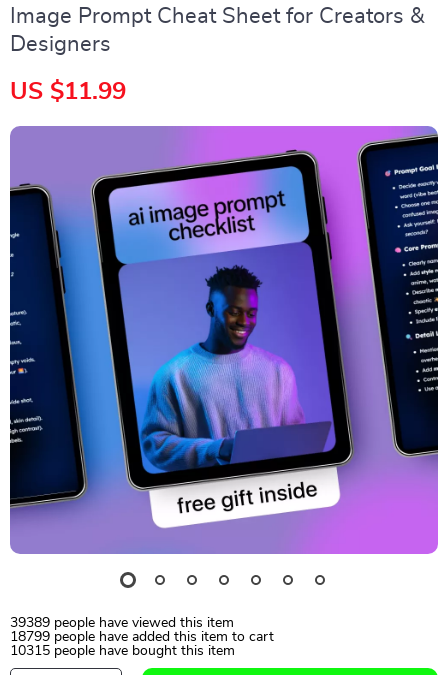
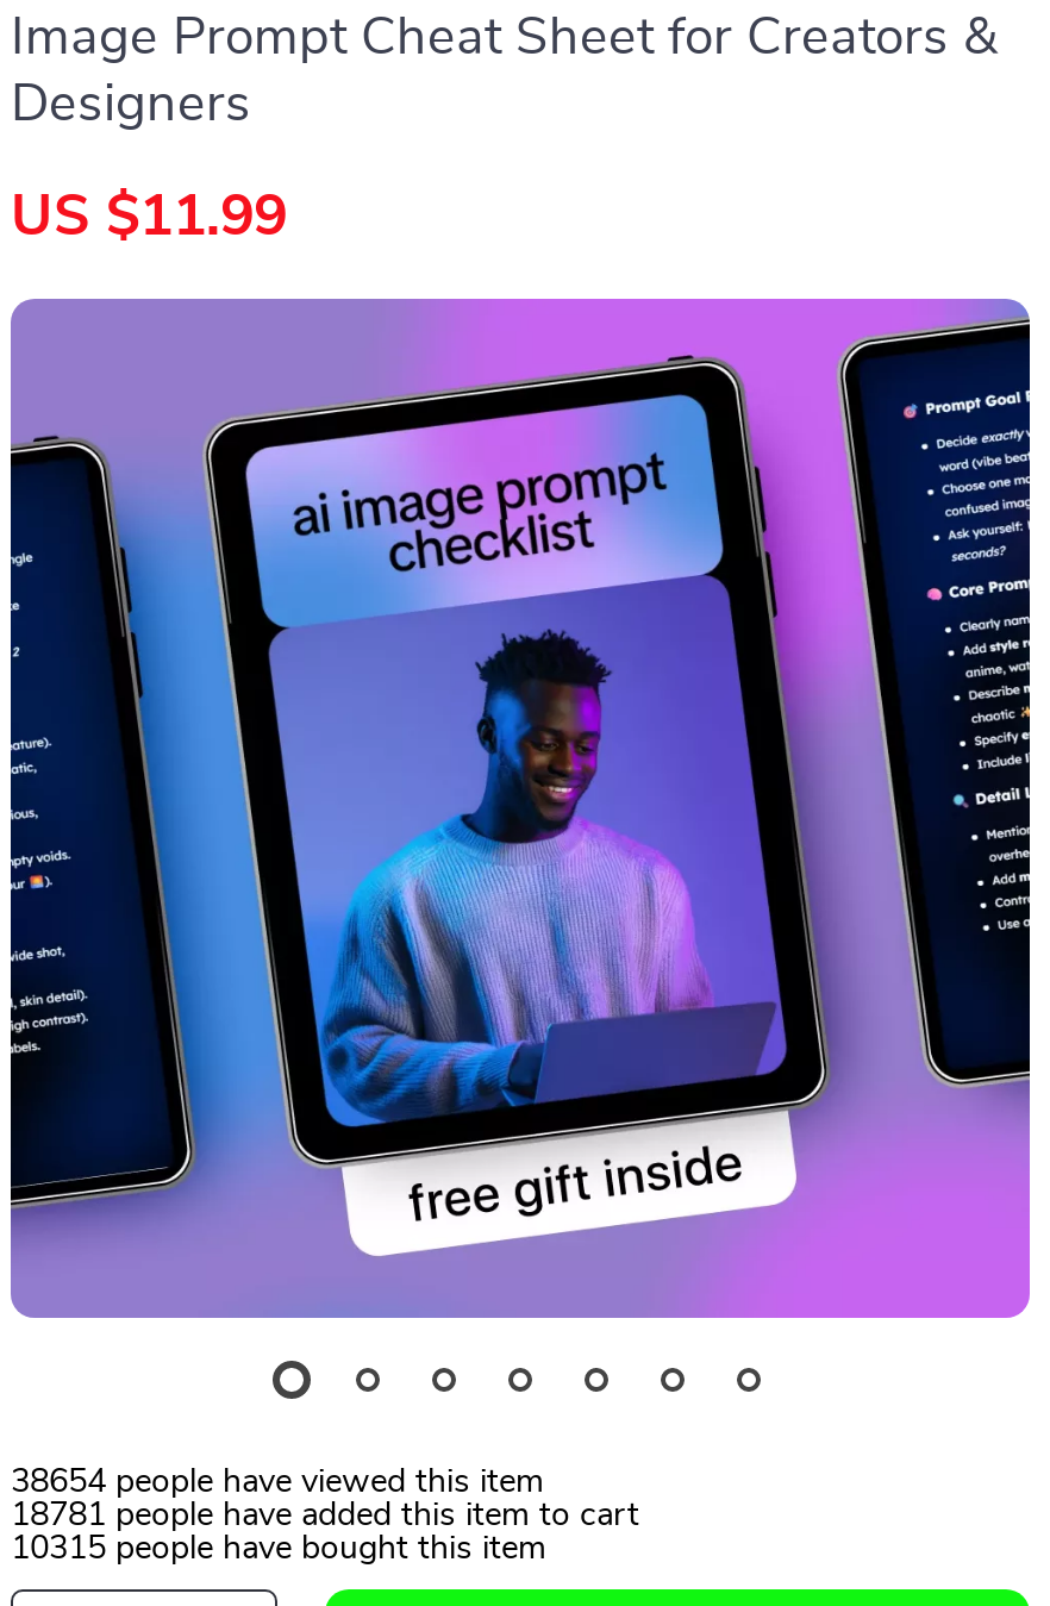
[10,616,234,630] 39389 people have viewed this item -> [11,1466,544,1499] 38654 people have viewed this item
[10,630,274,644] 18799 people have added this item to cart -> [11,1499,639,1532] 18781 people have added this item to cart

